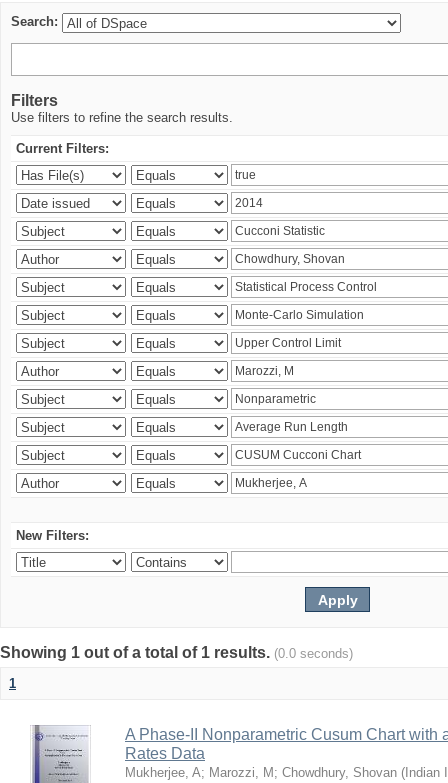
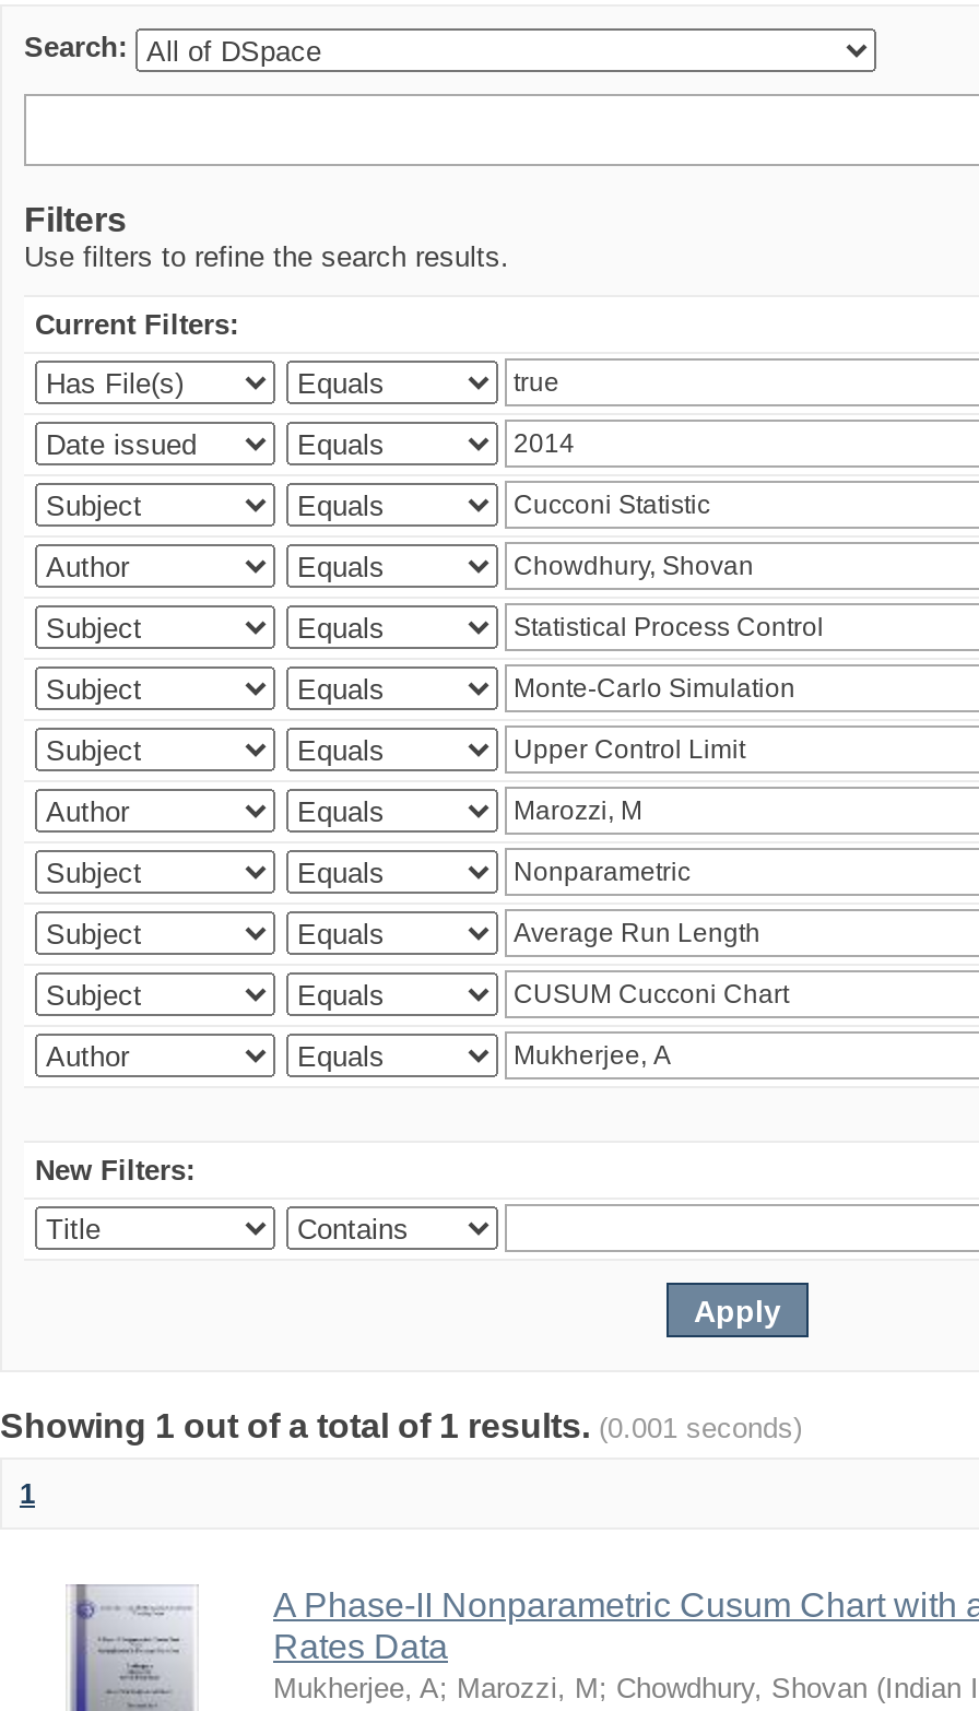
[0,644,353,661] Showing 1 out of a total of 1 results. (0.0 seconds) -> [0,1407,802,1444] Showing 1 out of a total of 1 results. (0.001 seconds)

